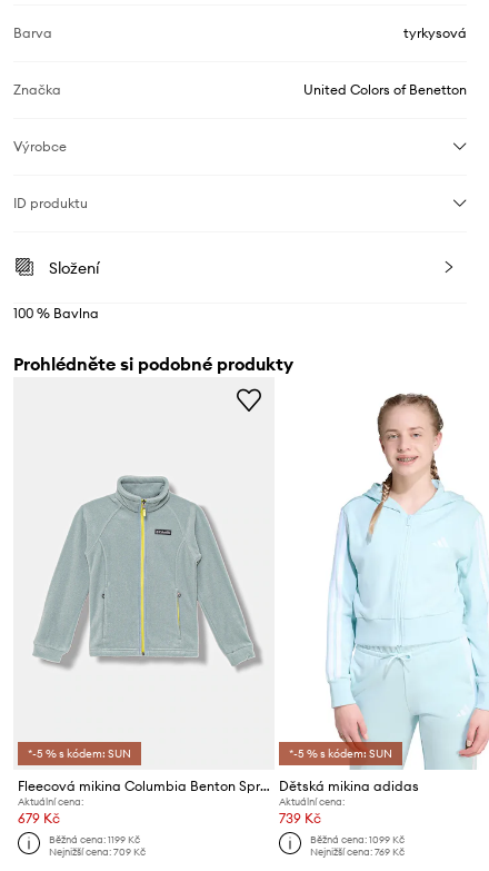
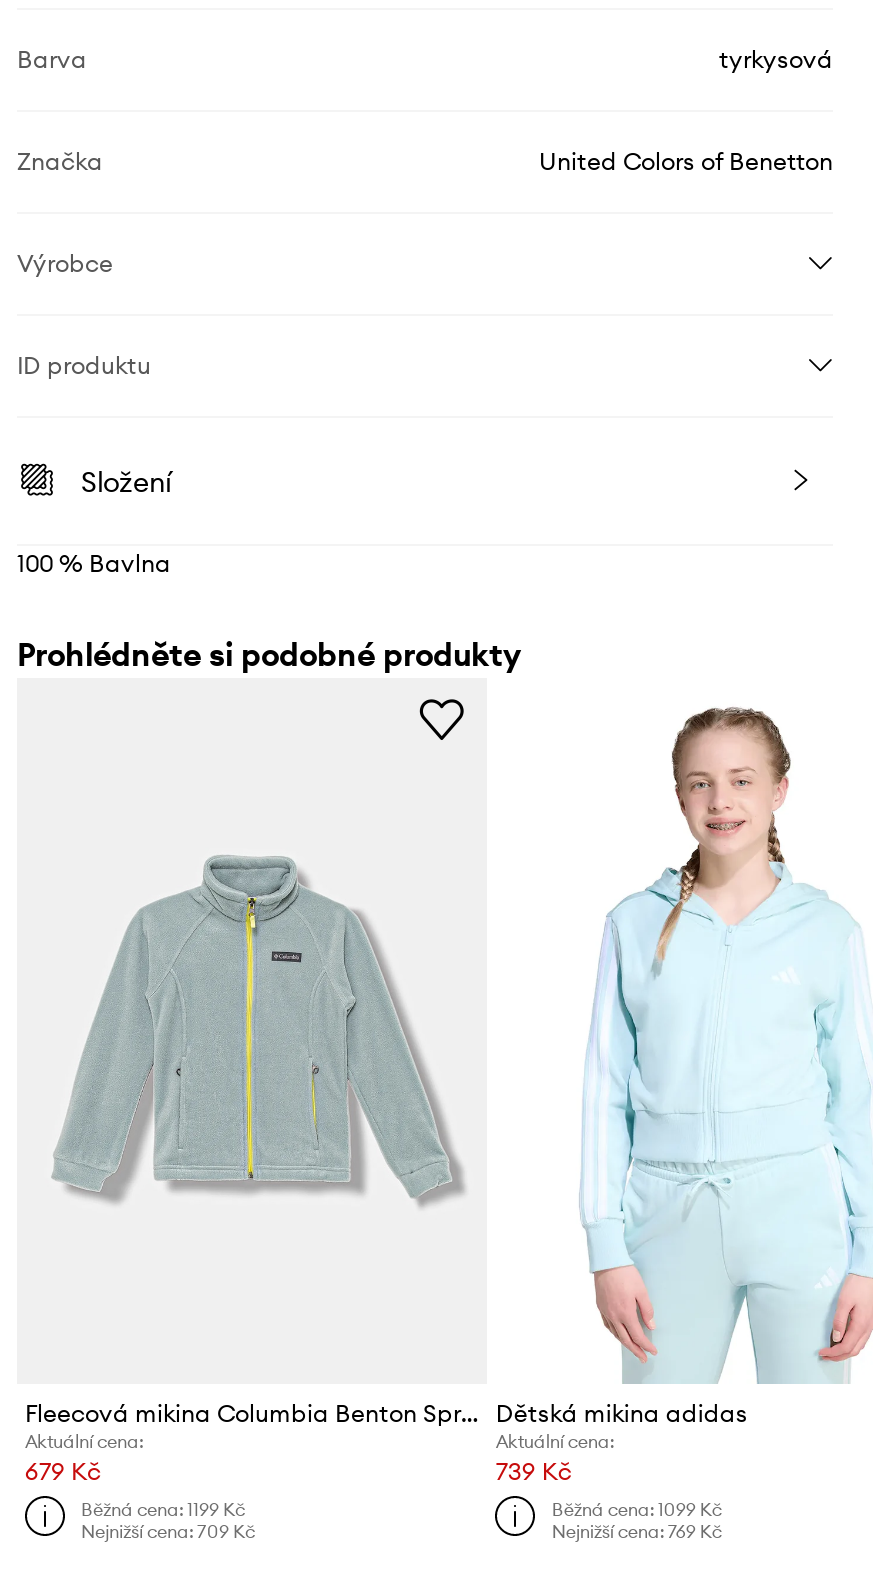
[28,747,131,761] *-5 % s kódem: SUN -> none
[289,747,393,761] *-5 % s kódem: SUN -> none

